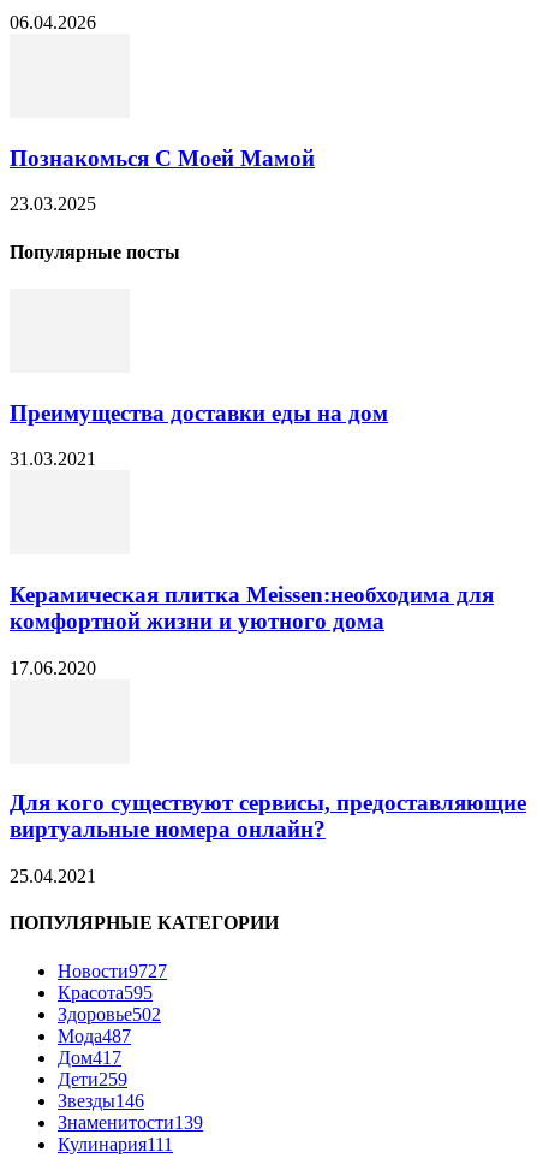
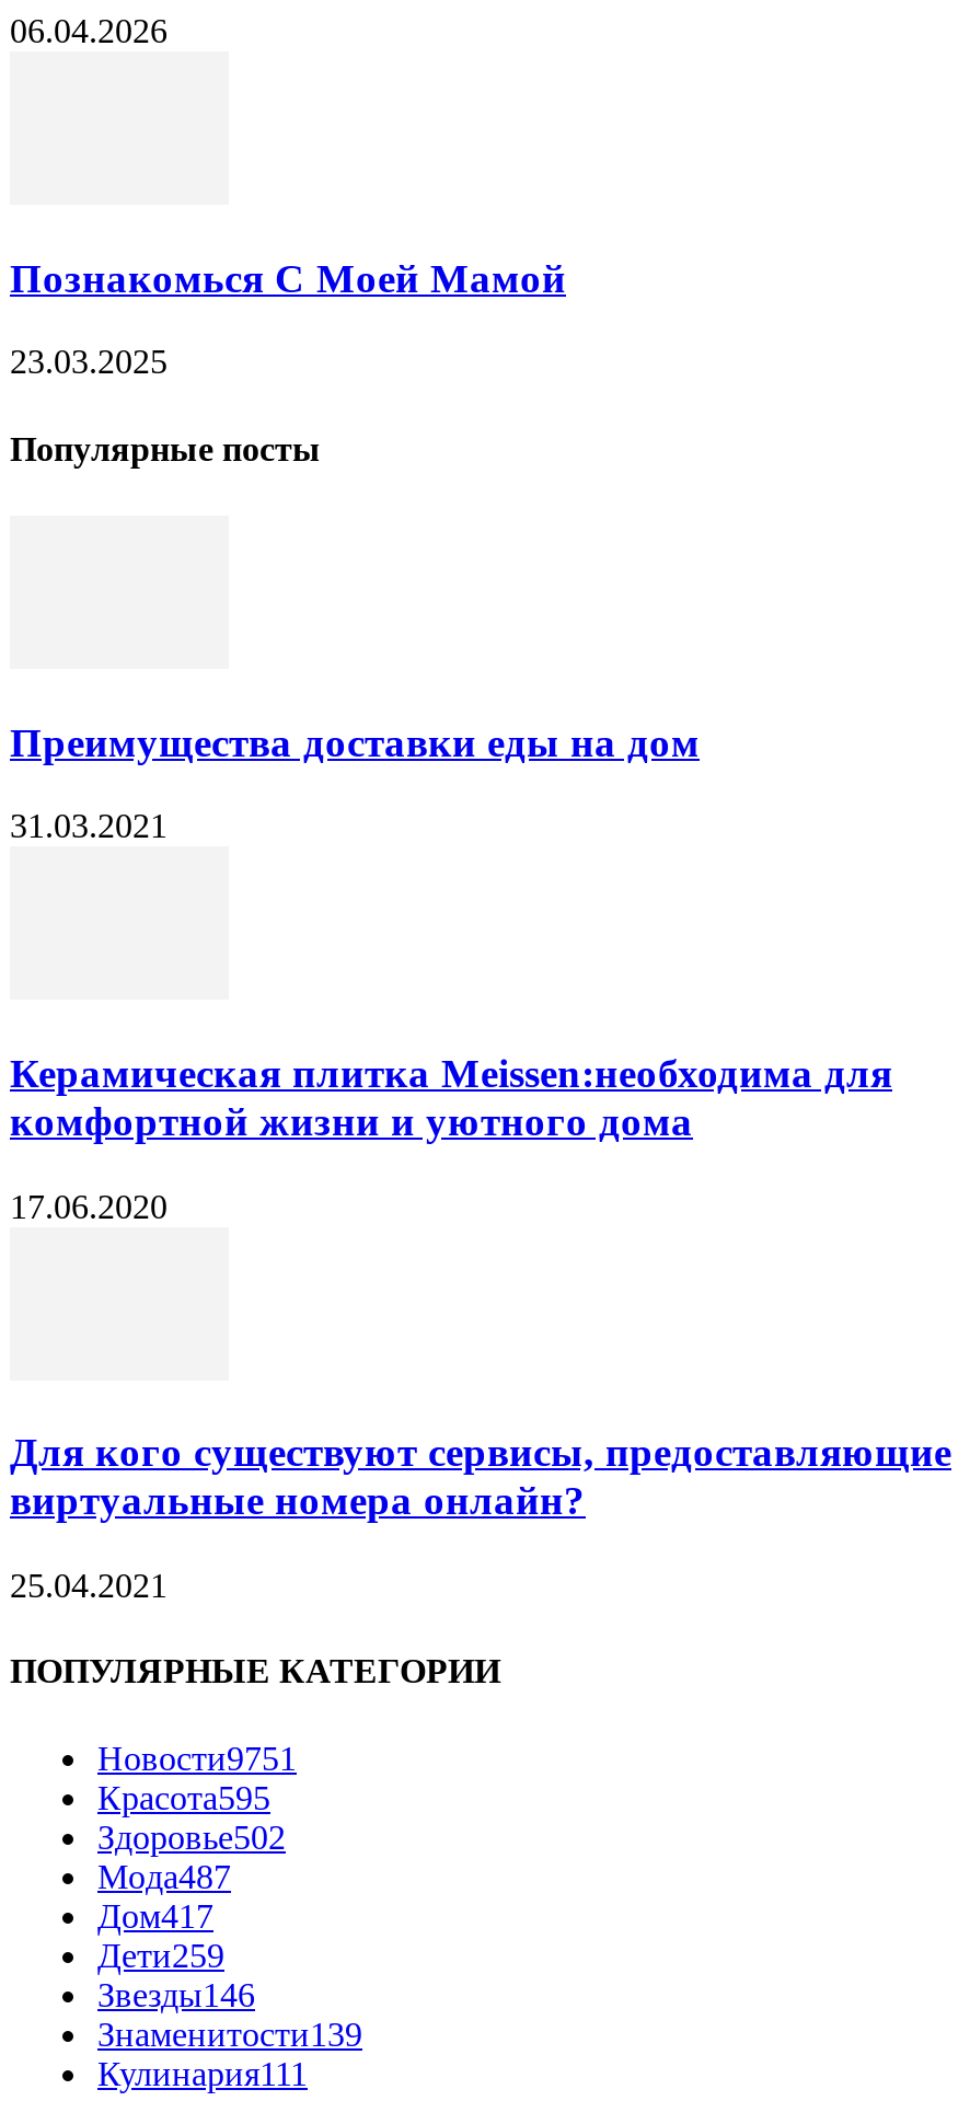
[58,960,167,981] Новости9727 -> [97,1739,297,1776] Новости9751

